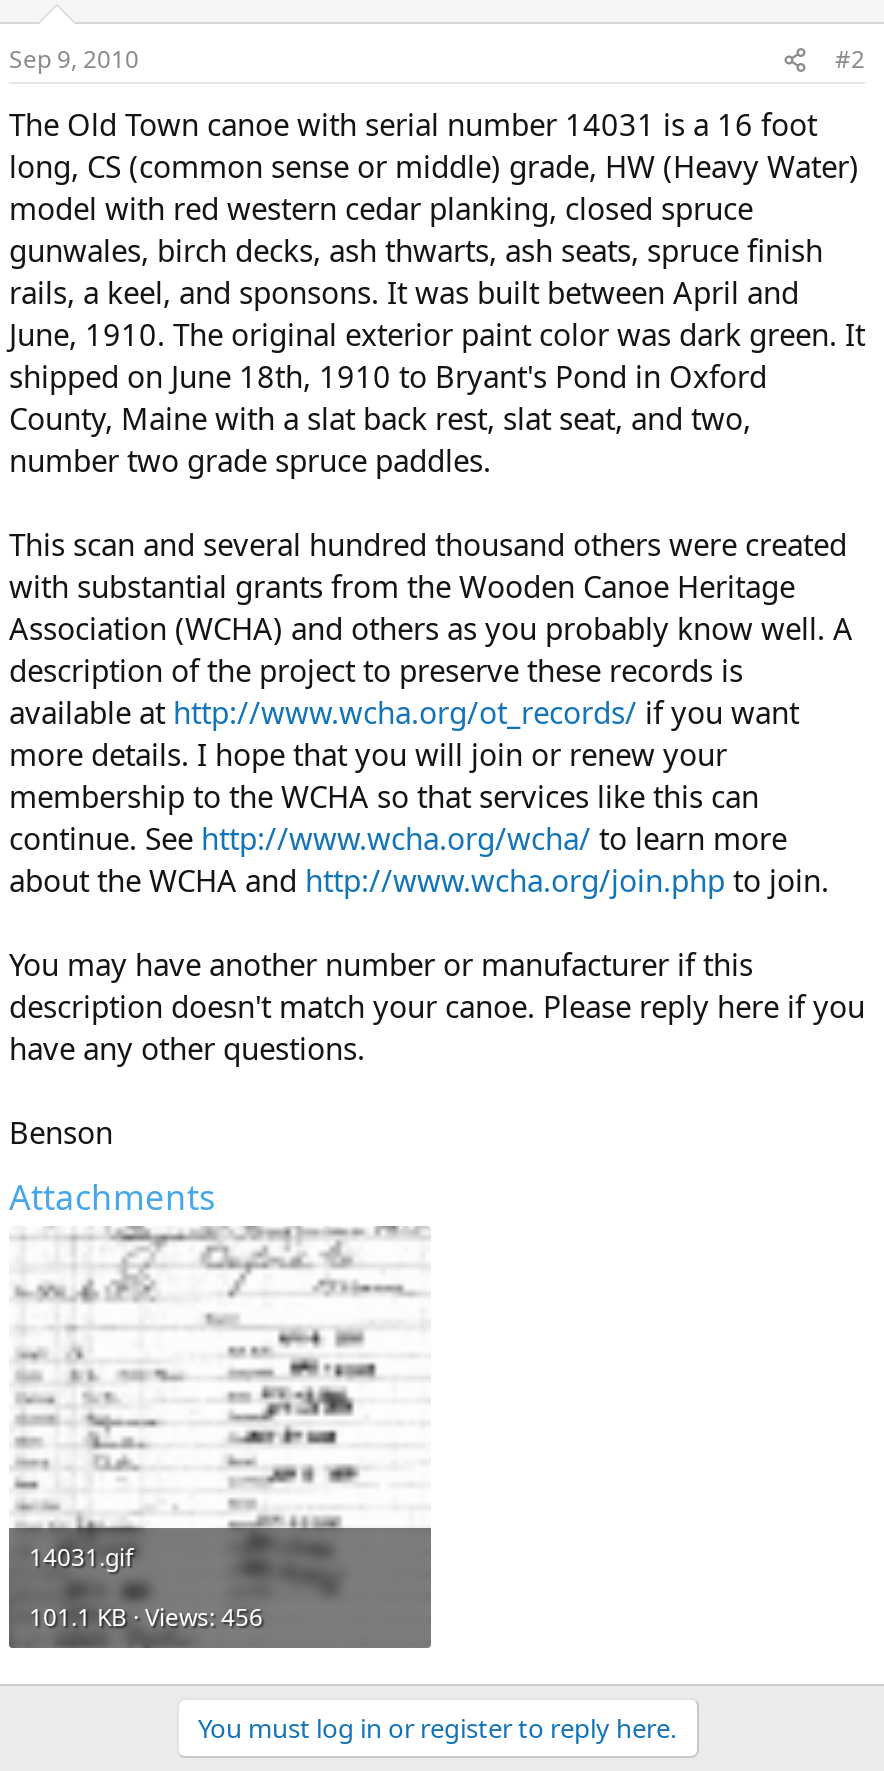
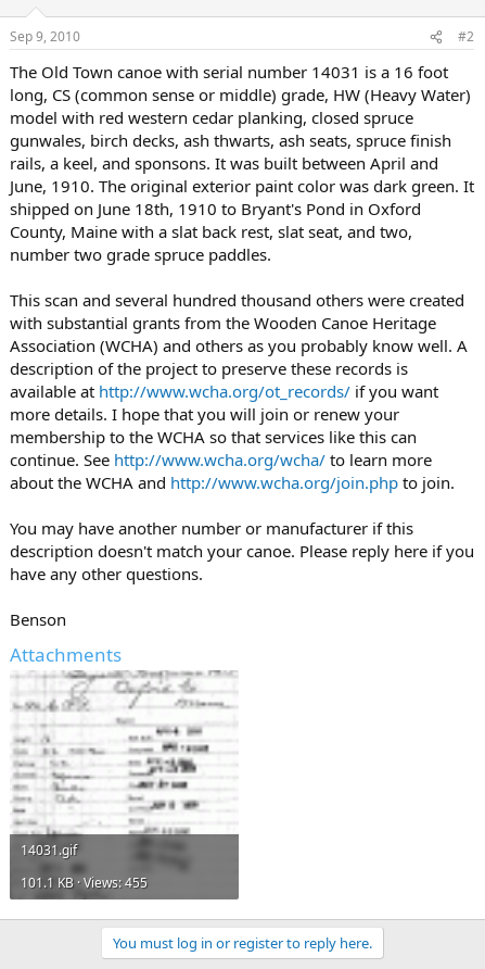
[29,1600,263,1634] 101.1 KB · Views: 456 -> [21,873,148,892] 101.1 KB · Views: 455

